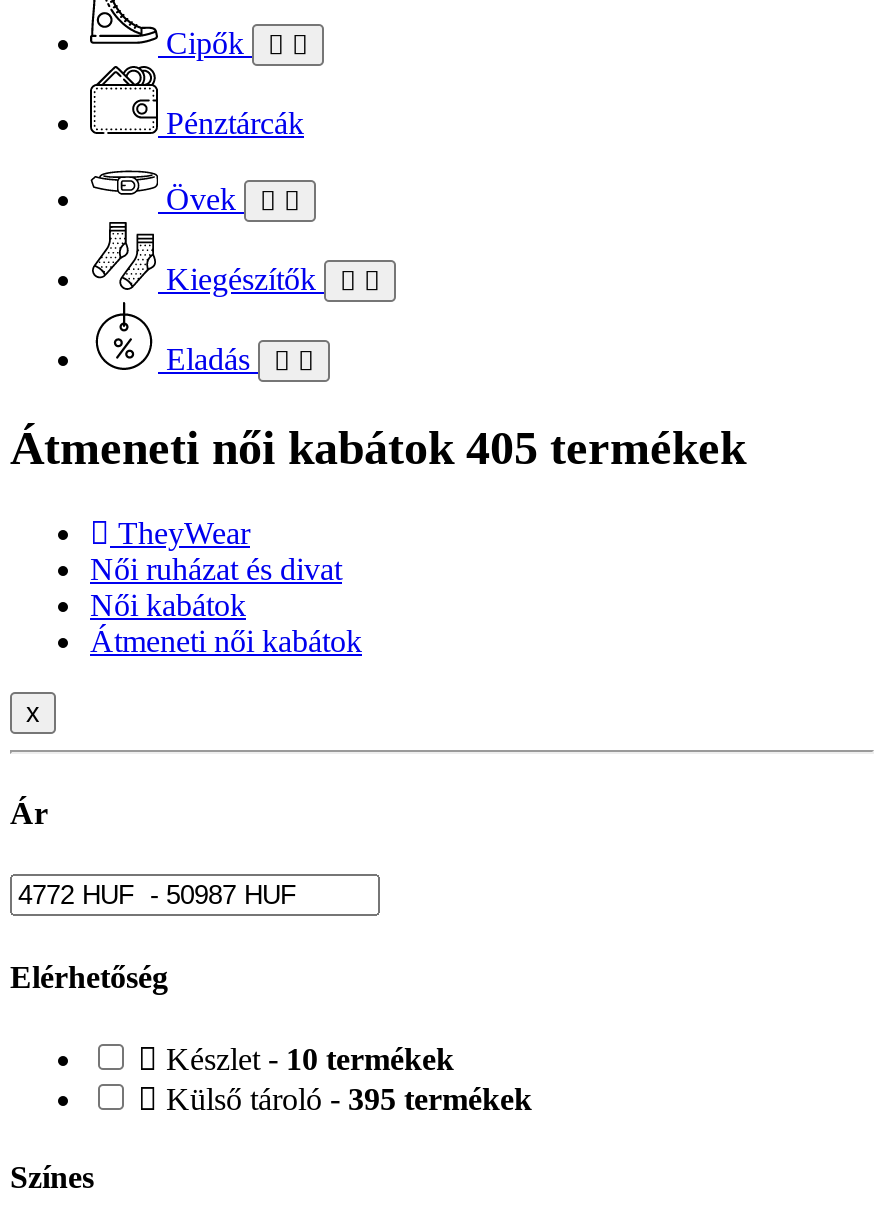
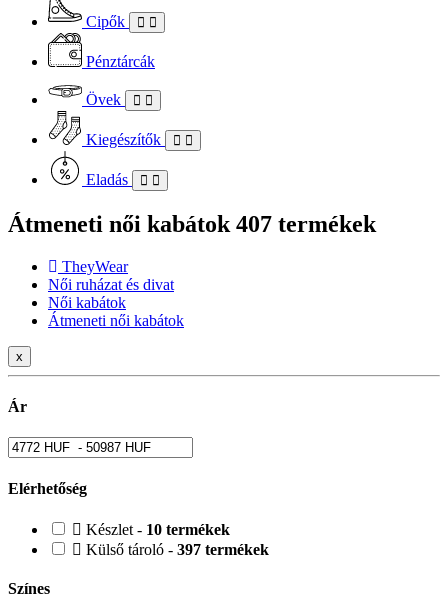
[10,422,746,474] Átmeneti női kabátok 405 termékek -> [8,211,376,237] Átmeneti női kabátok 407 termékek
[158,1082,532,1116] Külső tároló - 395 termékek -> [82,541,269,558] Külső tároló - 397 termékek

